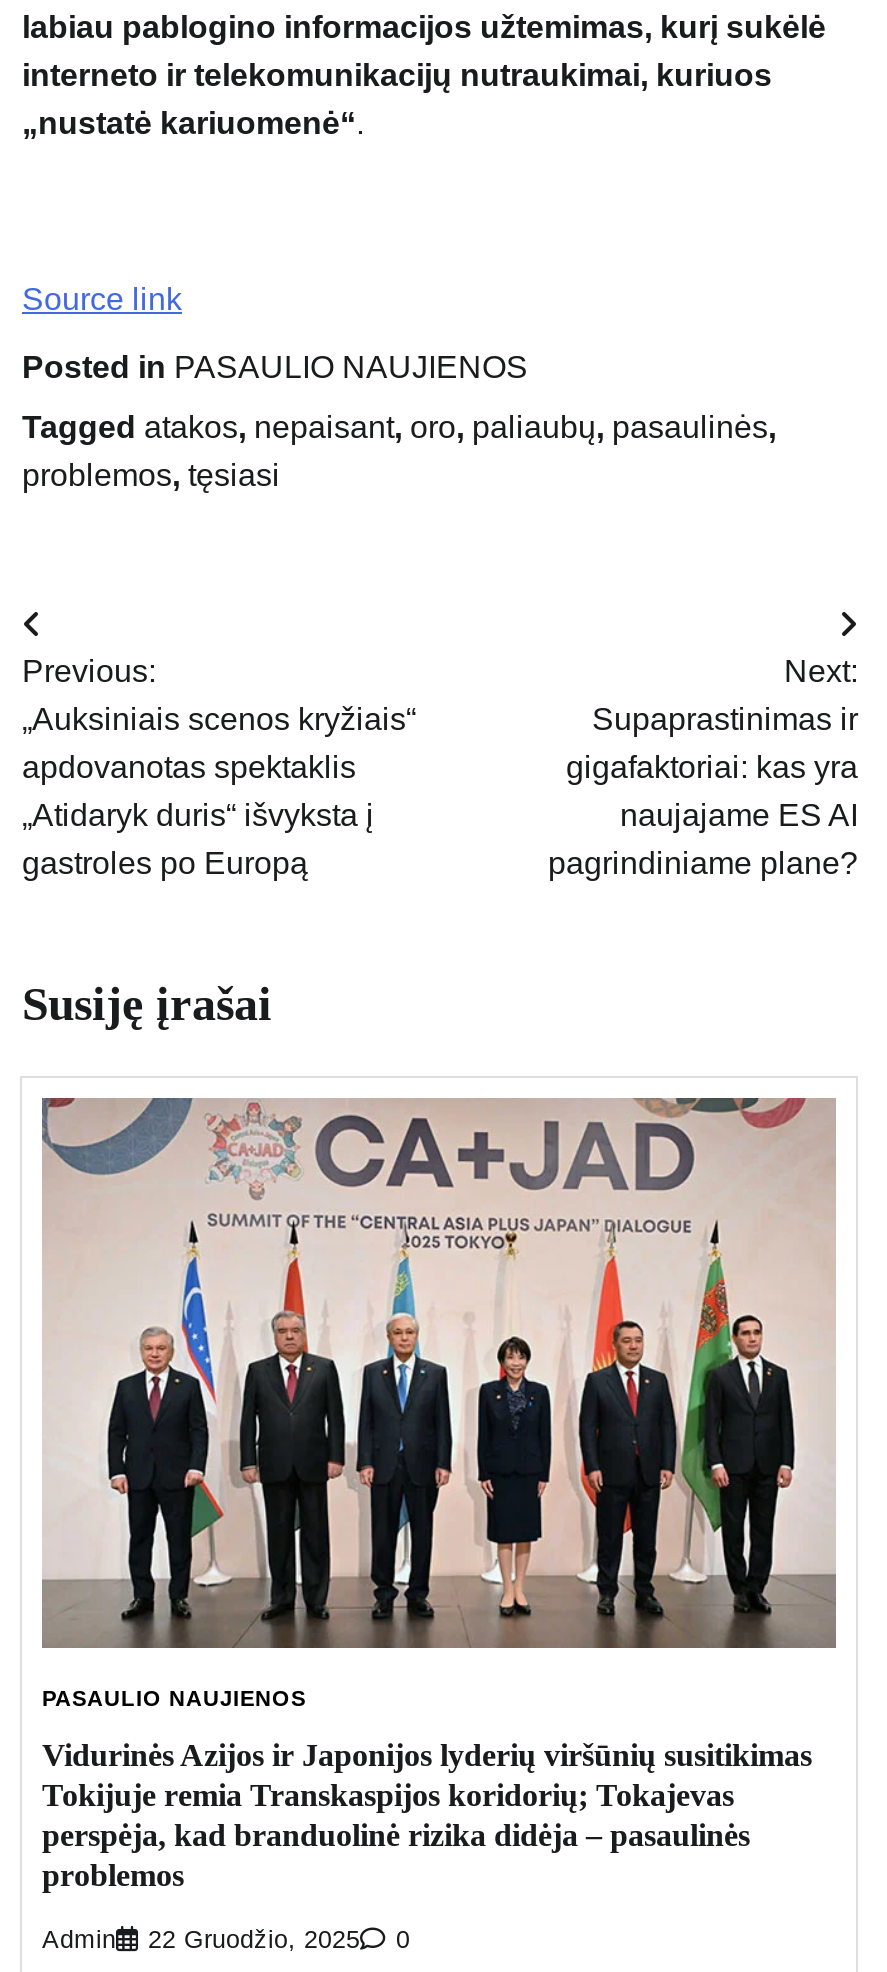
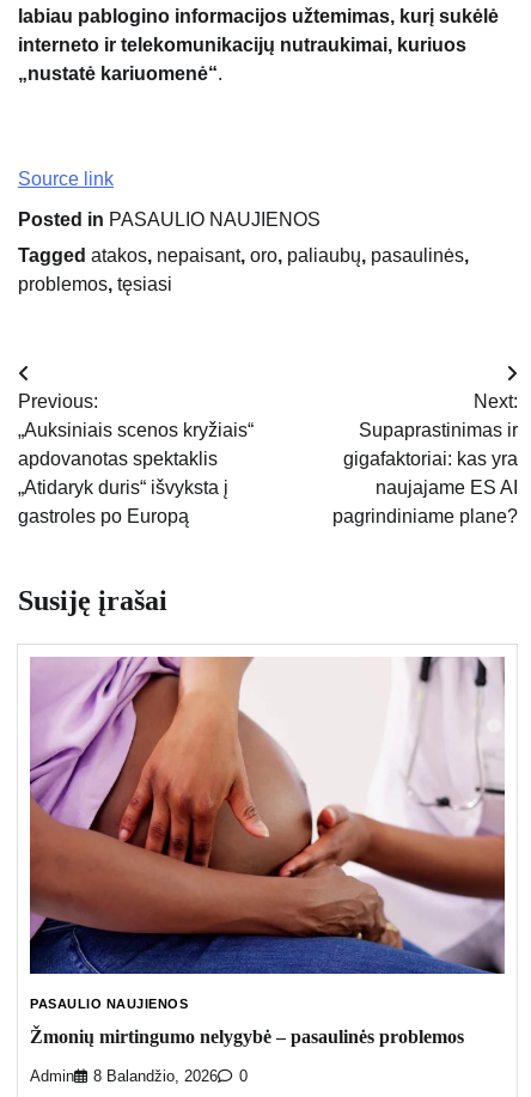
[42,1096,836,1650] [image] -> [29,657,506,975] [image]
[42,1737,812,1891] Vidurinės Azijos ir Japonijos lyderių viršūnių susitikimas | Tokijuje remia Transkaspijos koridorių; Tokajevas | perspėja, kad branduolinė rizika didėja – pasaulinės | problemos -> [30,1027,464,1047] Žmonių mirtingumo nelygybė – pasaulinės problemos
[42,1926,410,1954] Admin 22 Gruodžio, 2025 0 -> [30,1068,248,1085] Admin 8 Balandžio, 2026 0

